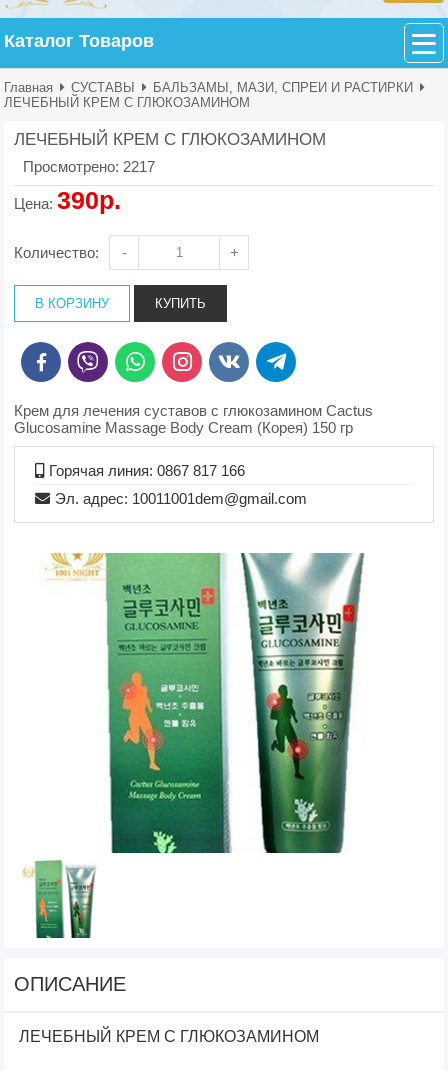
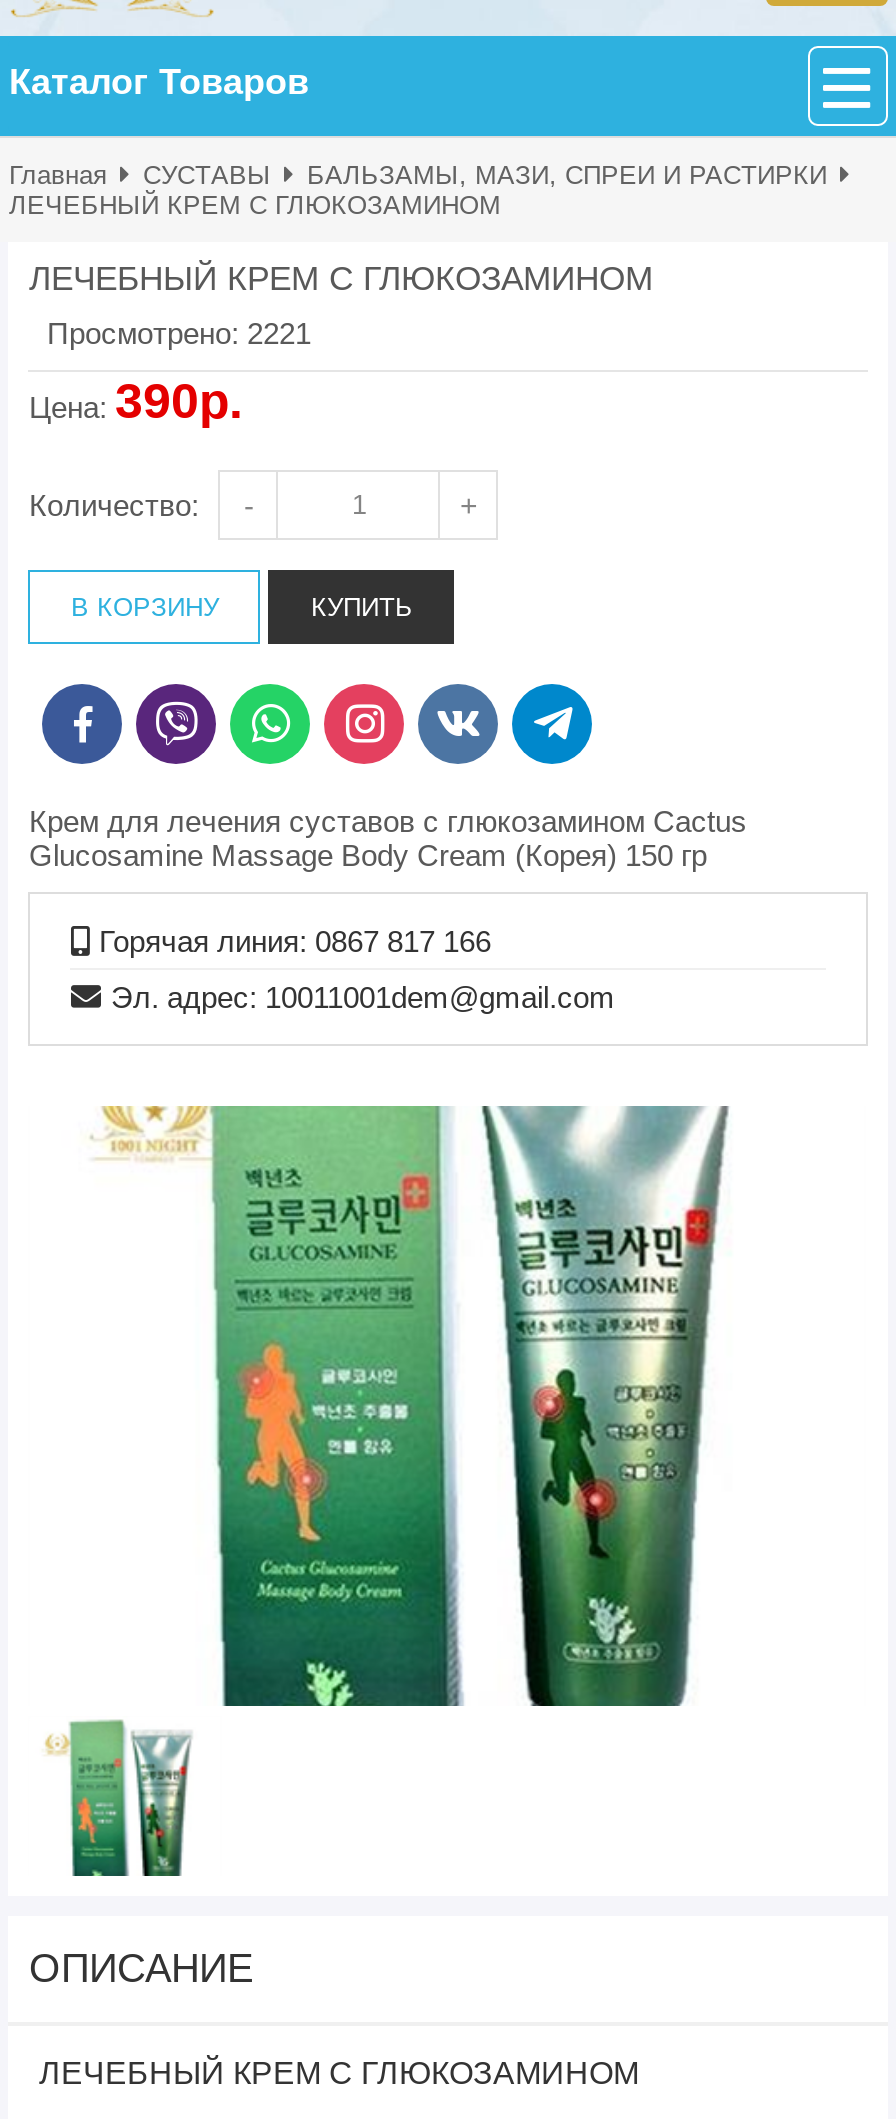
[23,158,155,175] Просмотрено: 2217 -> [47,316,311,350] Просмотрено: 2221

